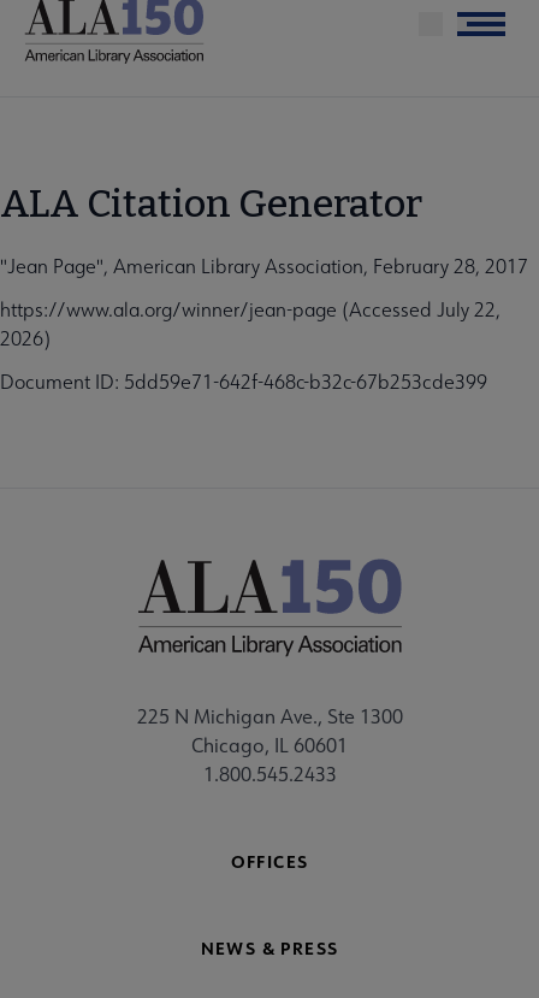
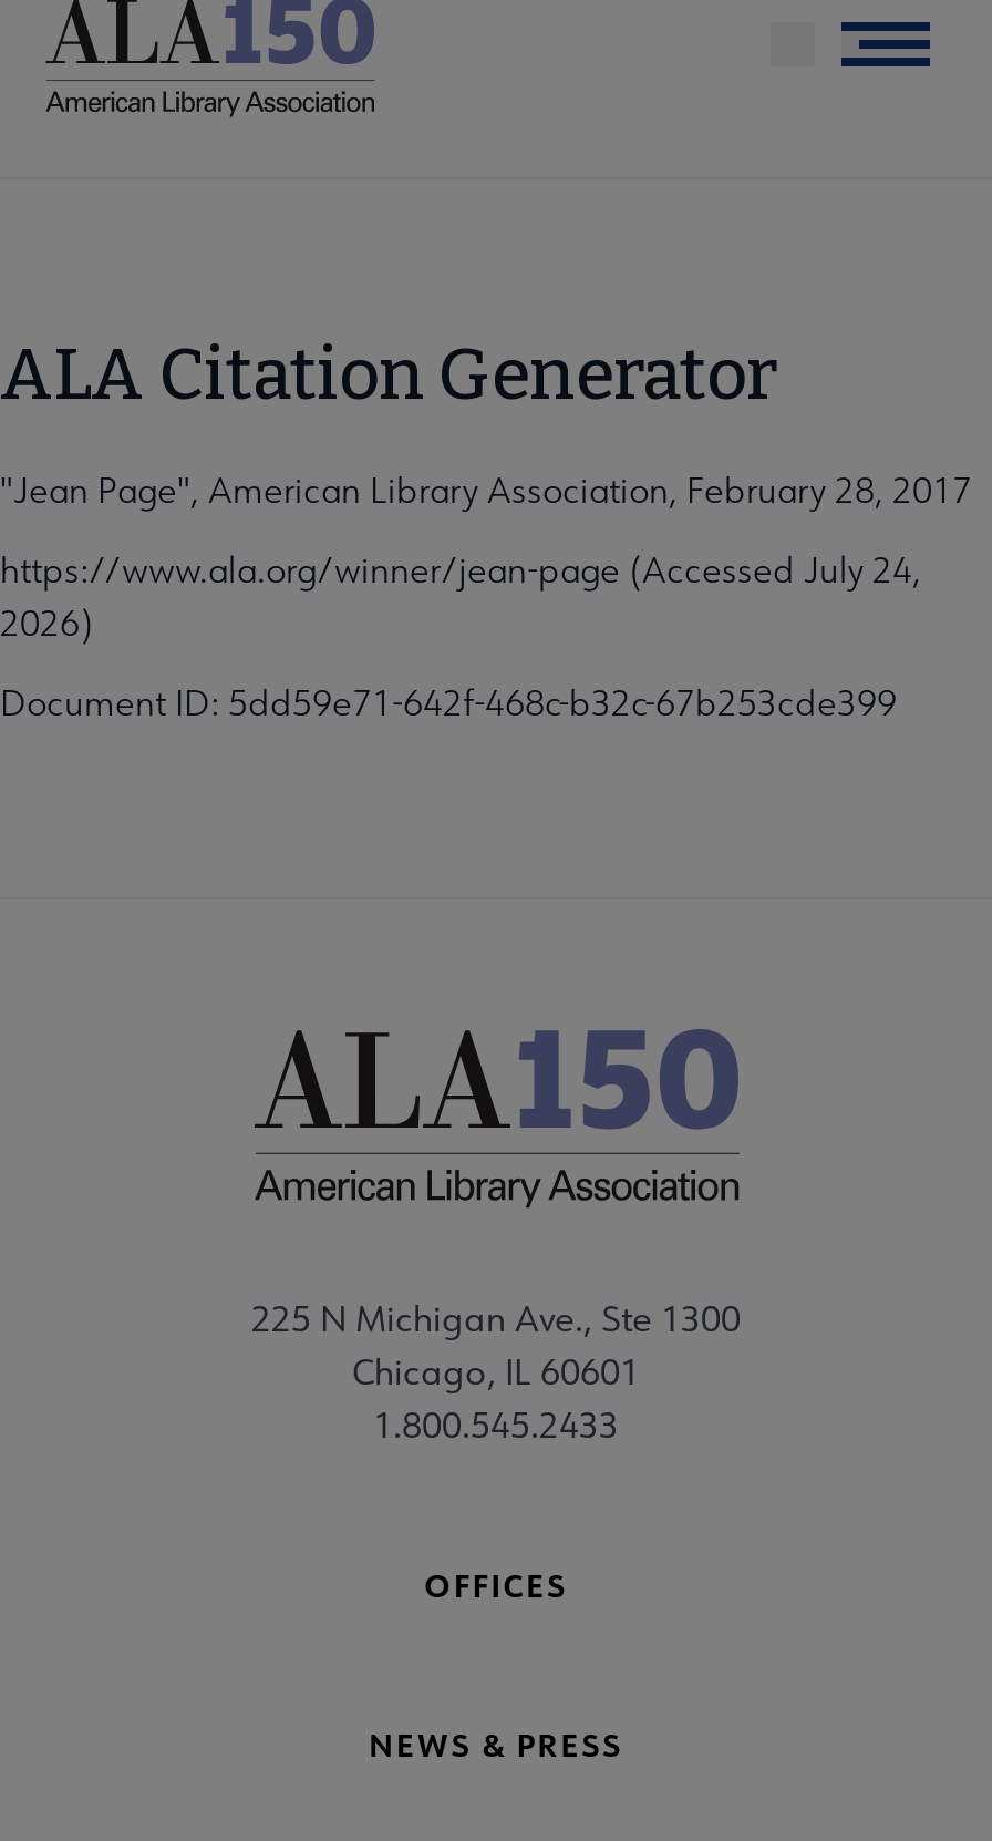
[0,298,500,322] https://www.ala.org/winner/jean-page (Accessed July 22, -> [0,548,921,592] https://www.ala.org/winner/jean-page (Accessed July 24,

